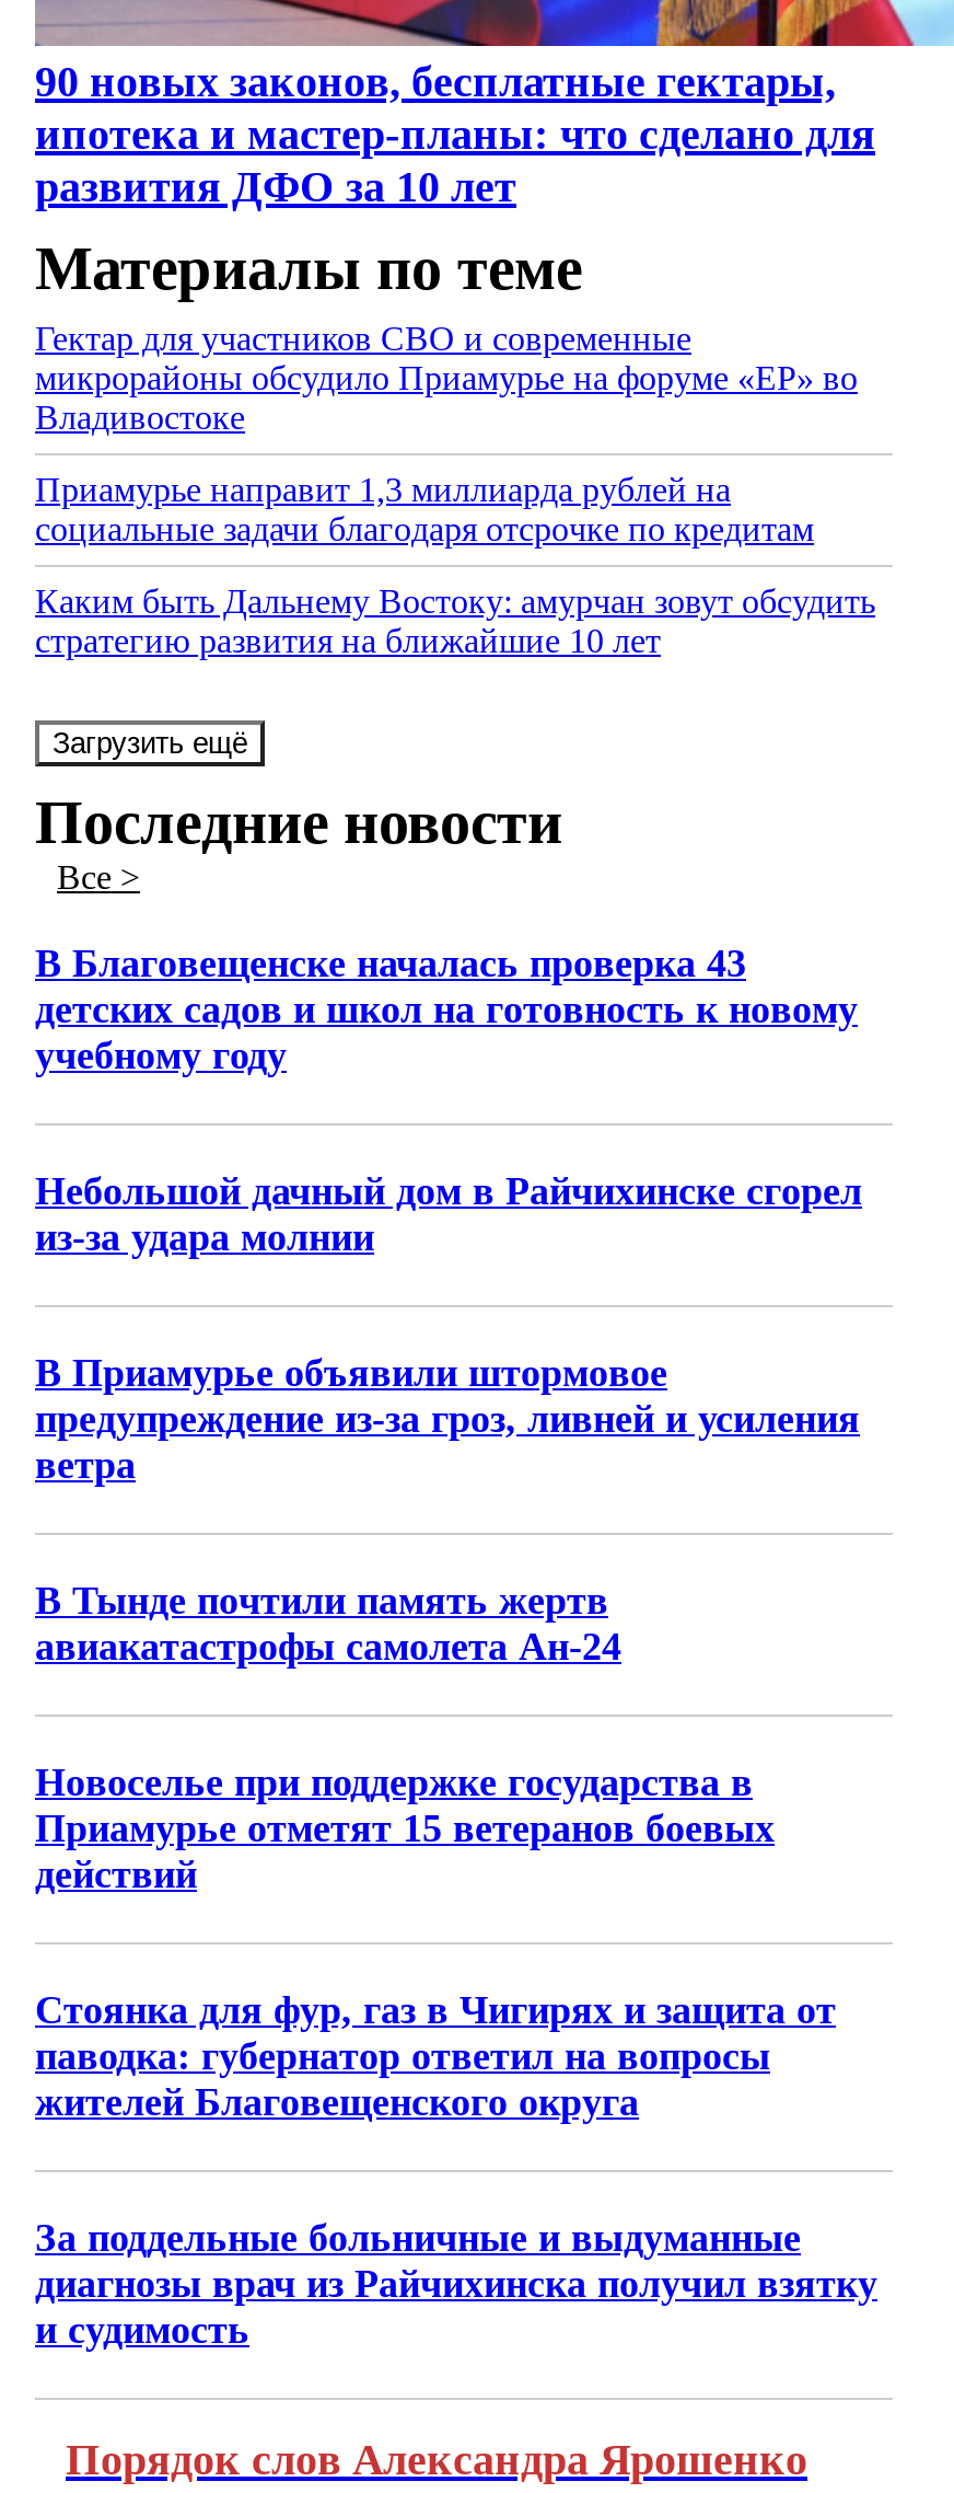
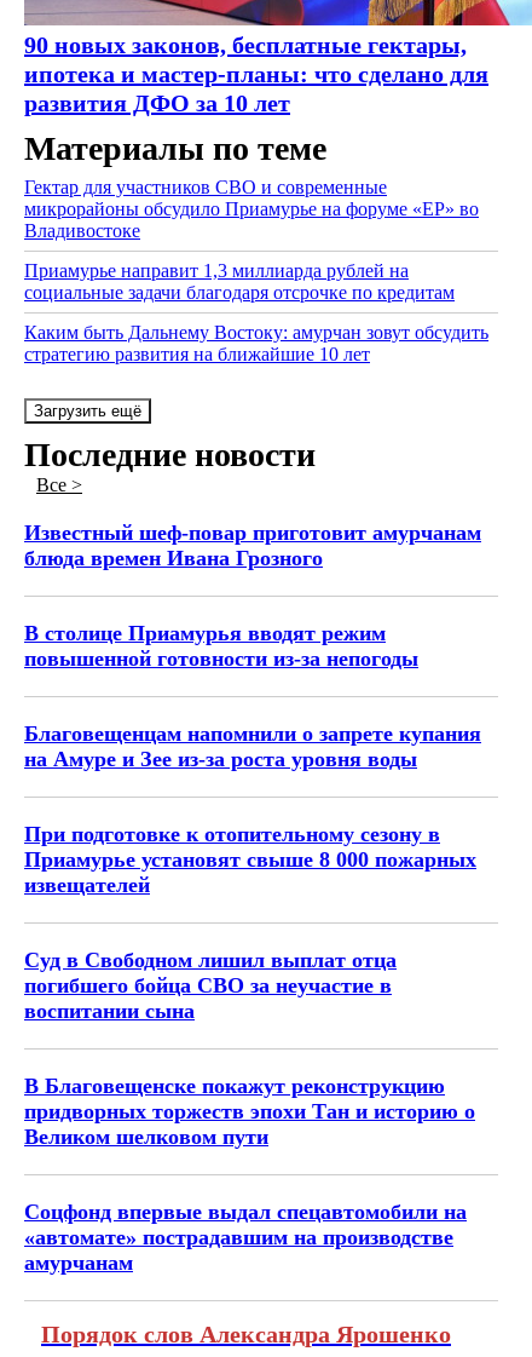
[35,942,858,1078] В Благовещенске началась проверка 43 | детских садов и школ на готовность к новому | учебному году -> [24,521,481,571] Известный шеф-повар приготовит амурчанам | блюда времен Ивана Грозного
[35,1170,862,1260] Небольшой дачный дом в Райчихинске сгорел | из-за удара молнии -> [24,621,418,671] В столице Приамурья вводят режим | повышенной готовности из-за непогоды
[35,1352,860,1487] В Приамурье объявили штормовое | предупреждение из-за гроз, ливней и усиления | ветра -> [24,722,481,771] Благовещенцам напомнили о запрете купания | на Амуре и Зее из-за роста уровня воды
[35,1579,621,1669] В Тынде почтили память жертв | авиакатастрофы самолета Ан-24 -> [24,822,476,897] При подготовке к отопительному сезону в | Приамурье установят свыше 8 000 пожарных | извещателей
[35,1761,775,1897] Новоселье при поддержке государства в | Приамурье отметят 15 ветеранов боевых | действий -> [24,948,397,1023] Суд в Свободном лишил выплат отца | погибшего бойца СВО за неучастие в | воспитании сына
[35,1989,836,2125] Стоянка для фур, газ в Чигирях и защита от | паводка: губернатор ответил на вопросы | жителей Благовещенского округа -> [24,1074,475,1149] В Благовещенске покажут реконструкцию | придворных торжеств эпохи Тан и историю о | Великом шелковом пути
[35,2217,877,2352] За поддельные больничные и выдуманные | диагнозы врач из Райчихинска получил взятку | и судимость -> [24,1200,467,1275] Соцфонд впервые выдал спецавтомобили на | «автомате» пострадавшим на производстве | амурчанам

